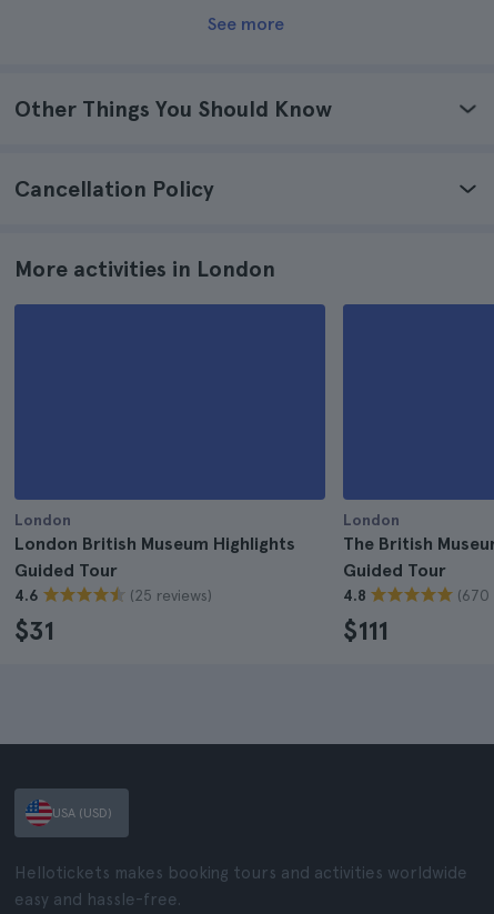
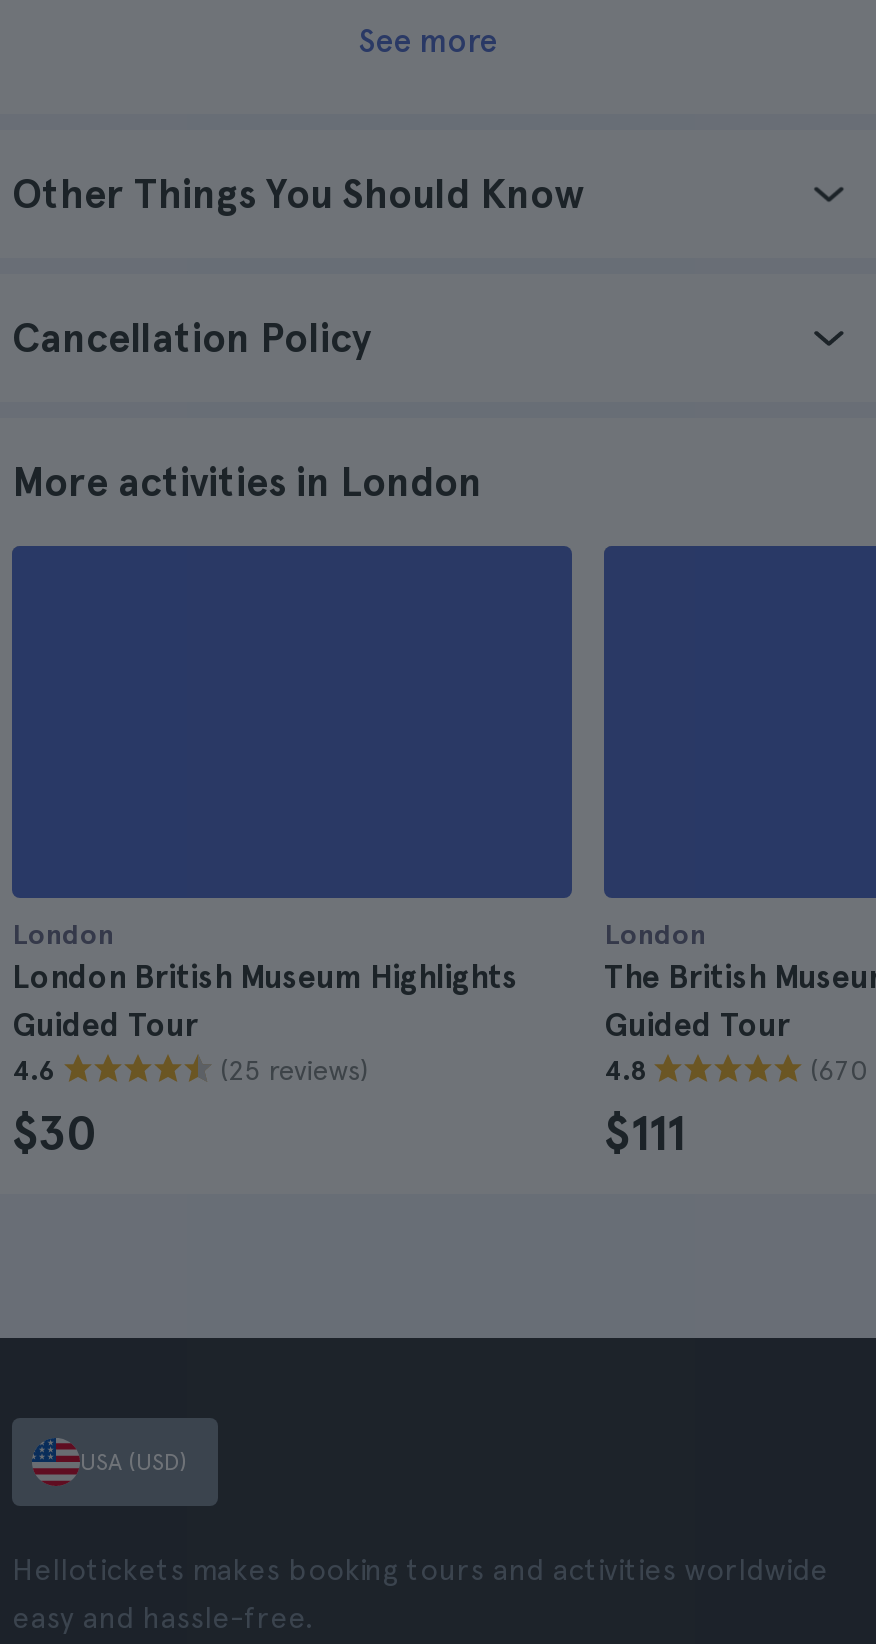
[14,614,54,646] $31 -> [12,1104,96,1162] $30

